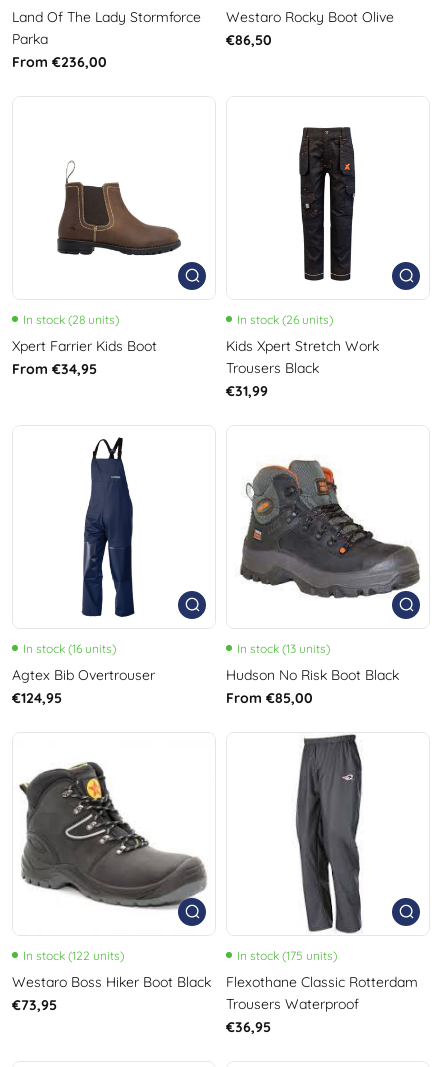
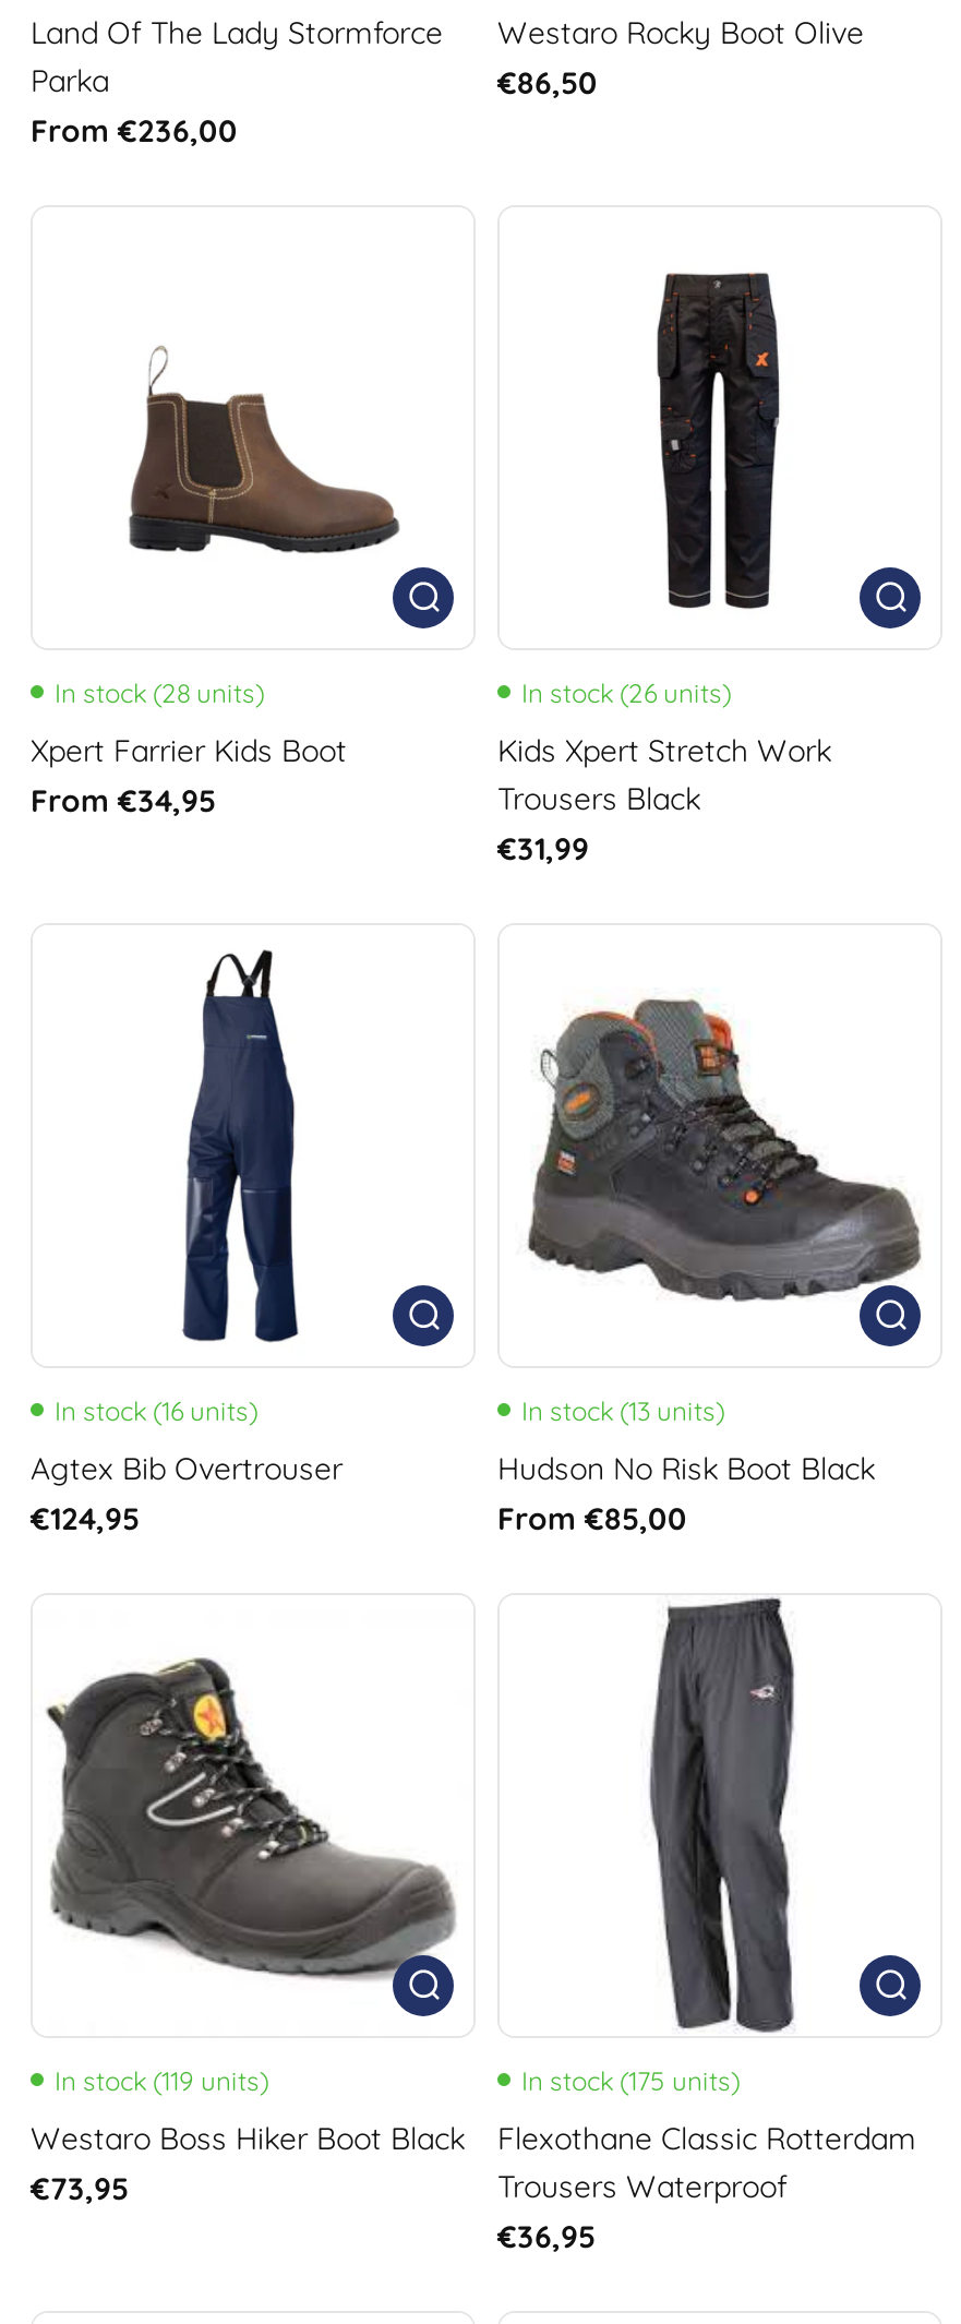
[23,948,124,963] In stock (122 units) -> [55,2063,268,2096] In stock (119 units)

